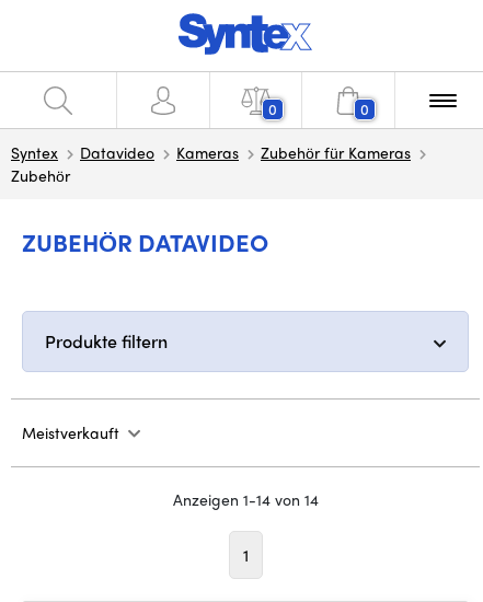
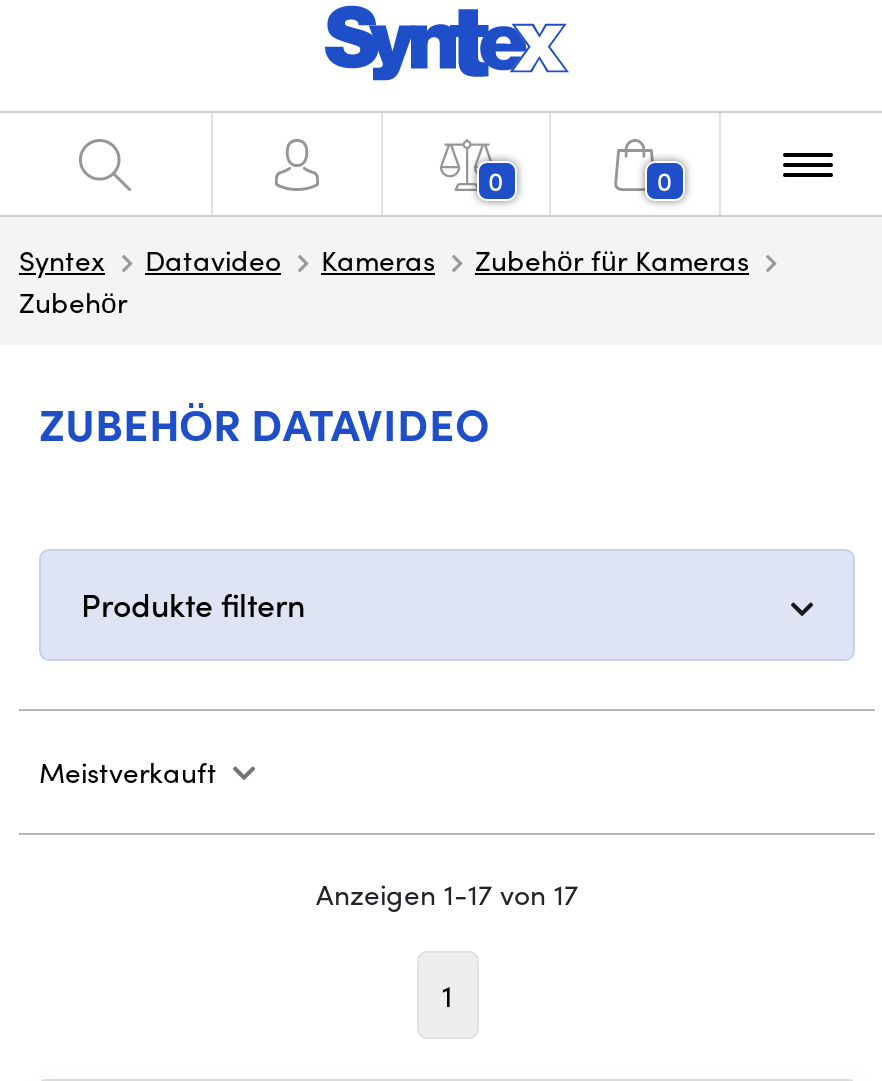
[173,488,318,510] Anzeigen 1-14 von 14 -> [316,873,578,913] Anzeigen 1-17 von 17

